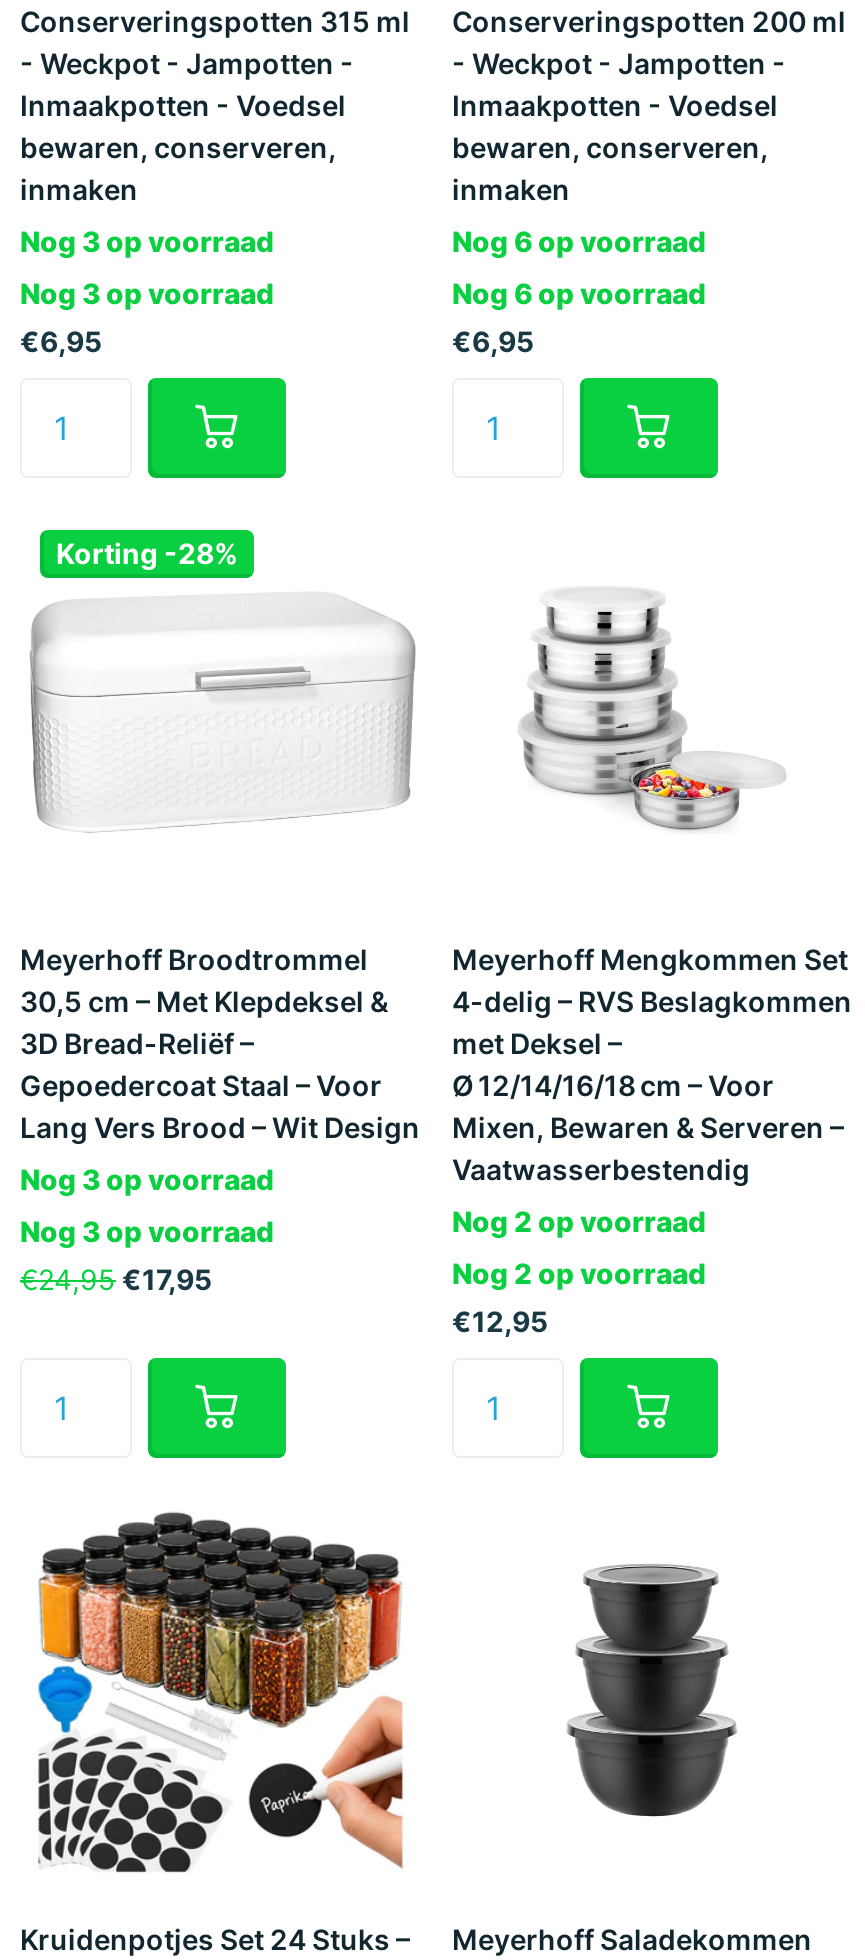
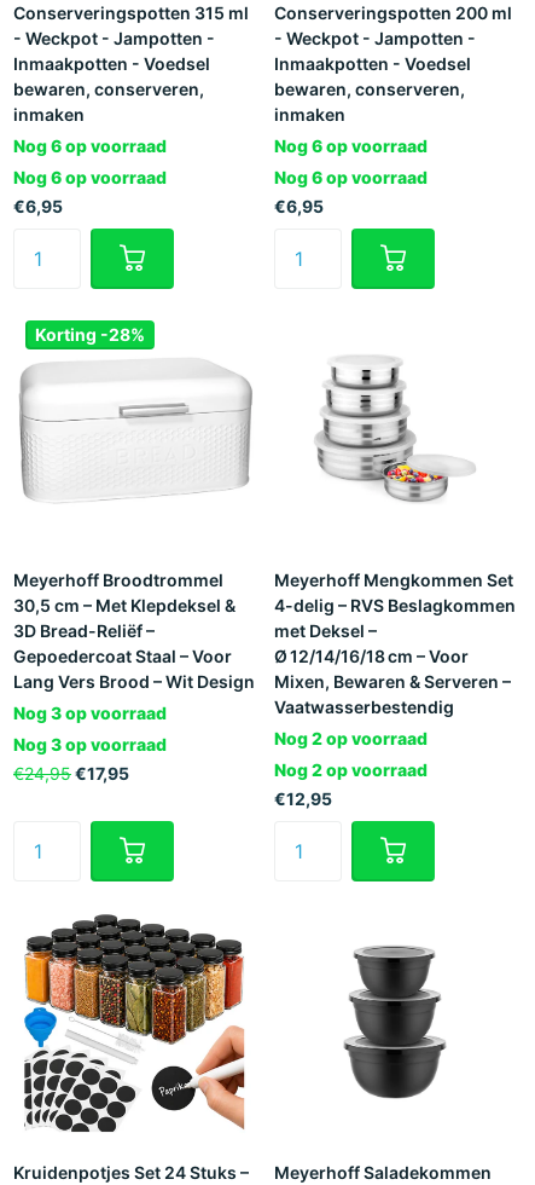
[20,223,274,257] Nog 3 op voorraad -> [13,135,167,156] Nog 6 op voorraad
[20,275,274,309] Nog 3 op voorraad -> [13,167,167,187] Nog 6 op voorraad

